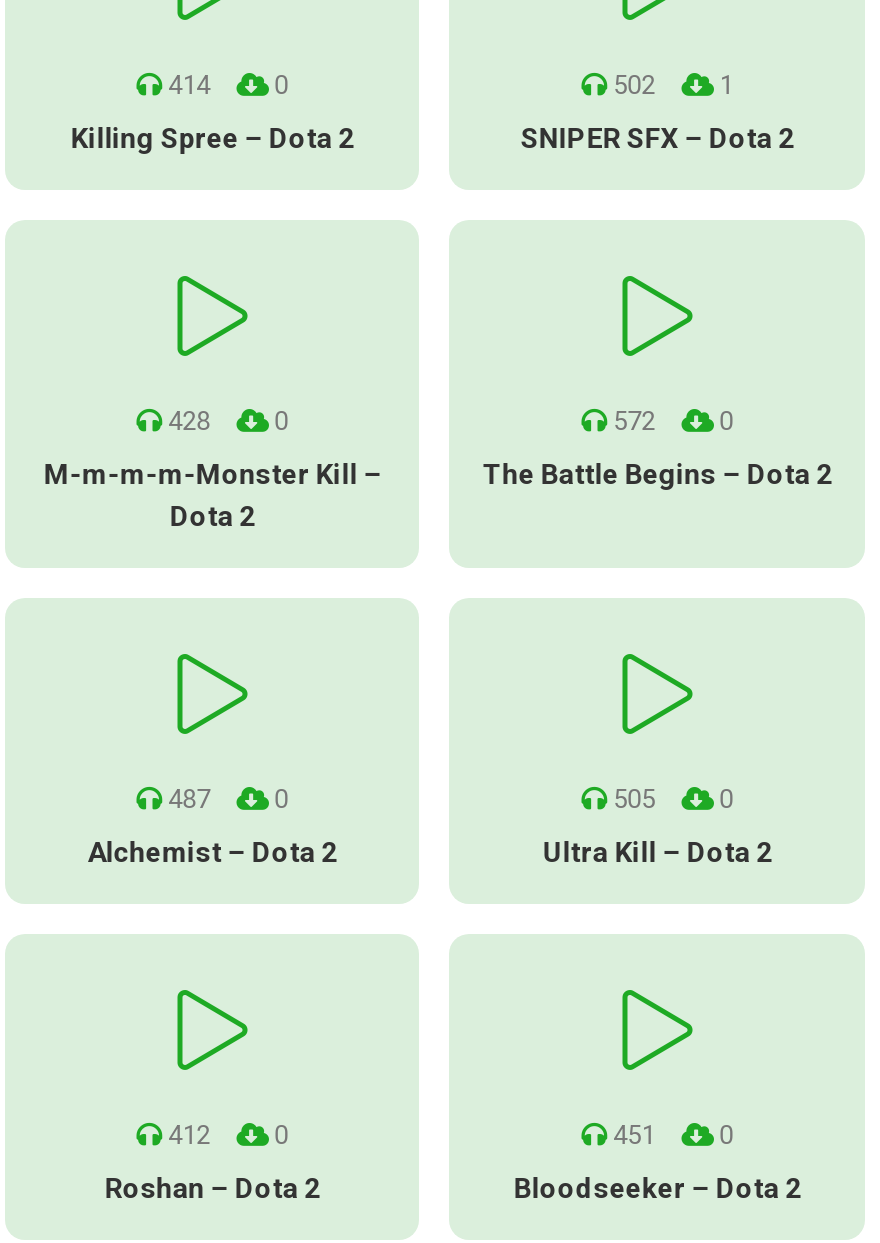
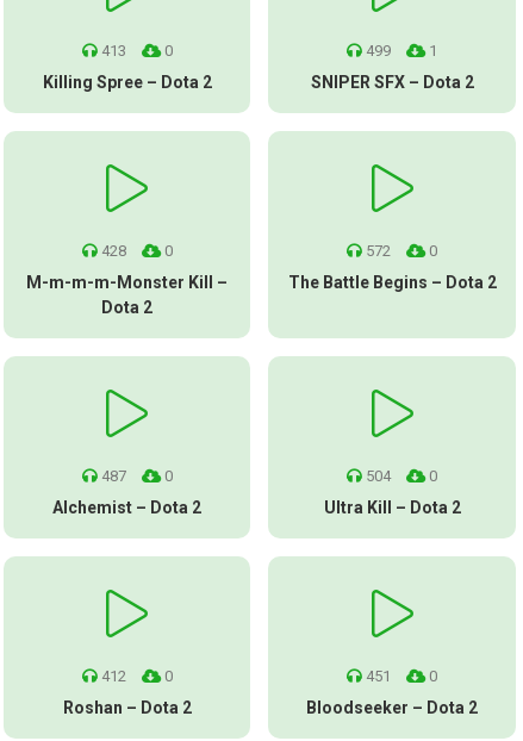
[162,70,288,100] 414 0 -> [97,42,172,60] 413 0
[607,70,733,100] 502 1 -> [362,42,437,60] 499 1
[607,784,733,814] 505 0 -> [362,467,437,485] 504 0

